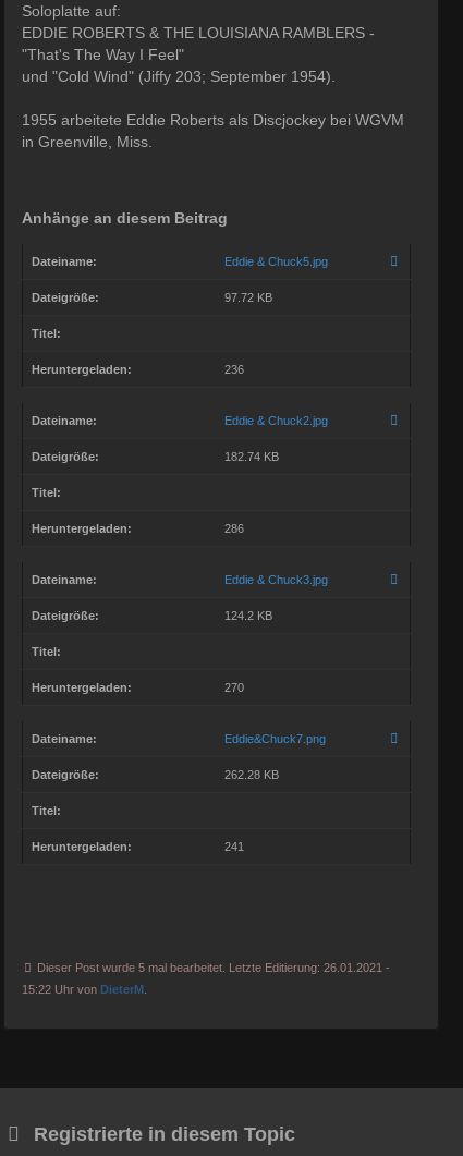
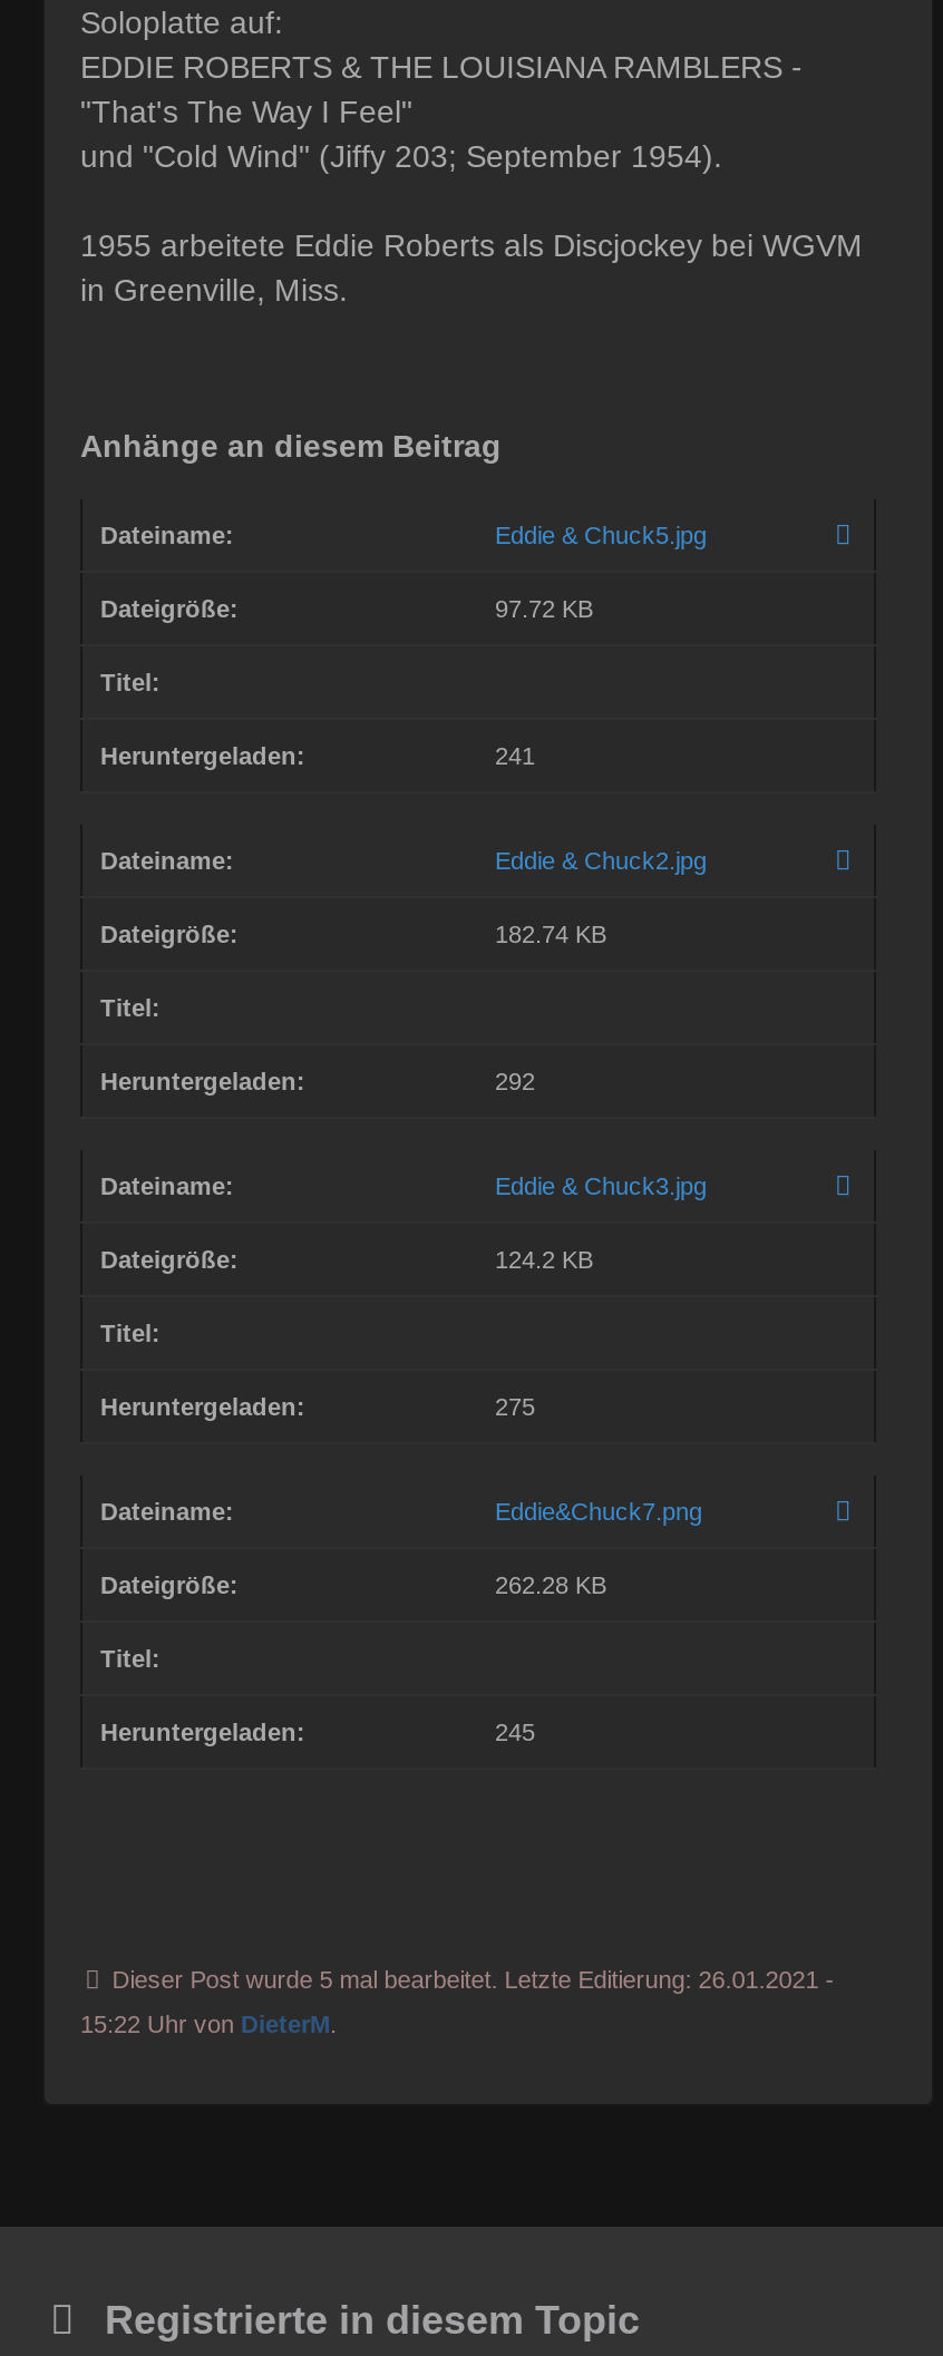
[224,363,244,376] 236 -> [495,742,535,769] 241
[224,522,244,535] 286 -> [495,1067,535,1094] 292
[224,681,244,694] 270 -> [495,1393,535,1419] 275
[224,840,244,853] 241 -> [495,1718,535,1745] 245

